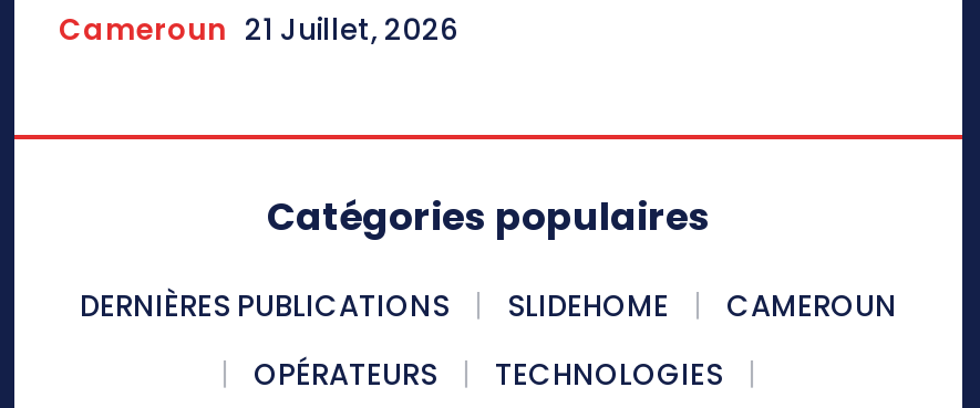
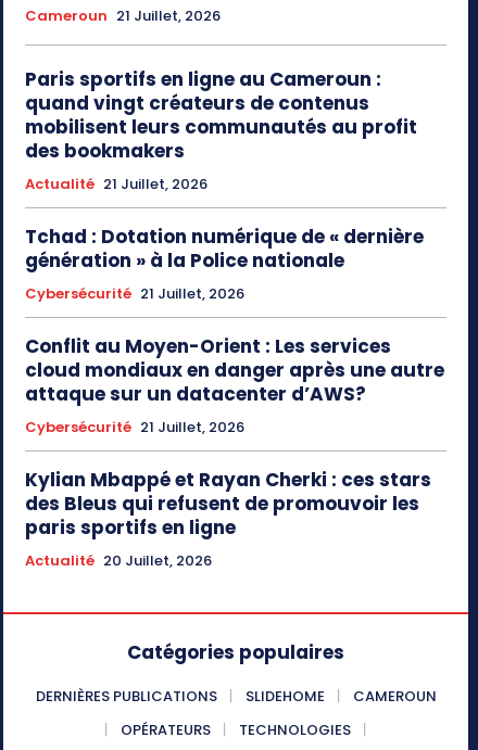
none -> [25,66,444,571] Paris sportifs en ligne au Cameroun : | quand vingt créateurs de contenus | mobilisent leurs communautés au profit | des bookmakers | Actualité 21 Juillet, 2026 | Tchad : Dotation numérique de « dernière | génération » à la Police nationale | Cybersécurité 21 Juillet, 2026 | Conflit au Moyen-Orient : Les services | cloud mondiaux en danger après une autre | attaque sur un datacenter d’AWS? | Cybersécurité 21 Juillet, 2026 | Kylian Mbappé et Rayan Cherki : ces stars | des Bleus qui refusent de promouvoir les | paris sportifs en ligne | Actualité 20 Juillet, 2026

